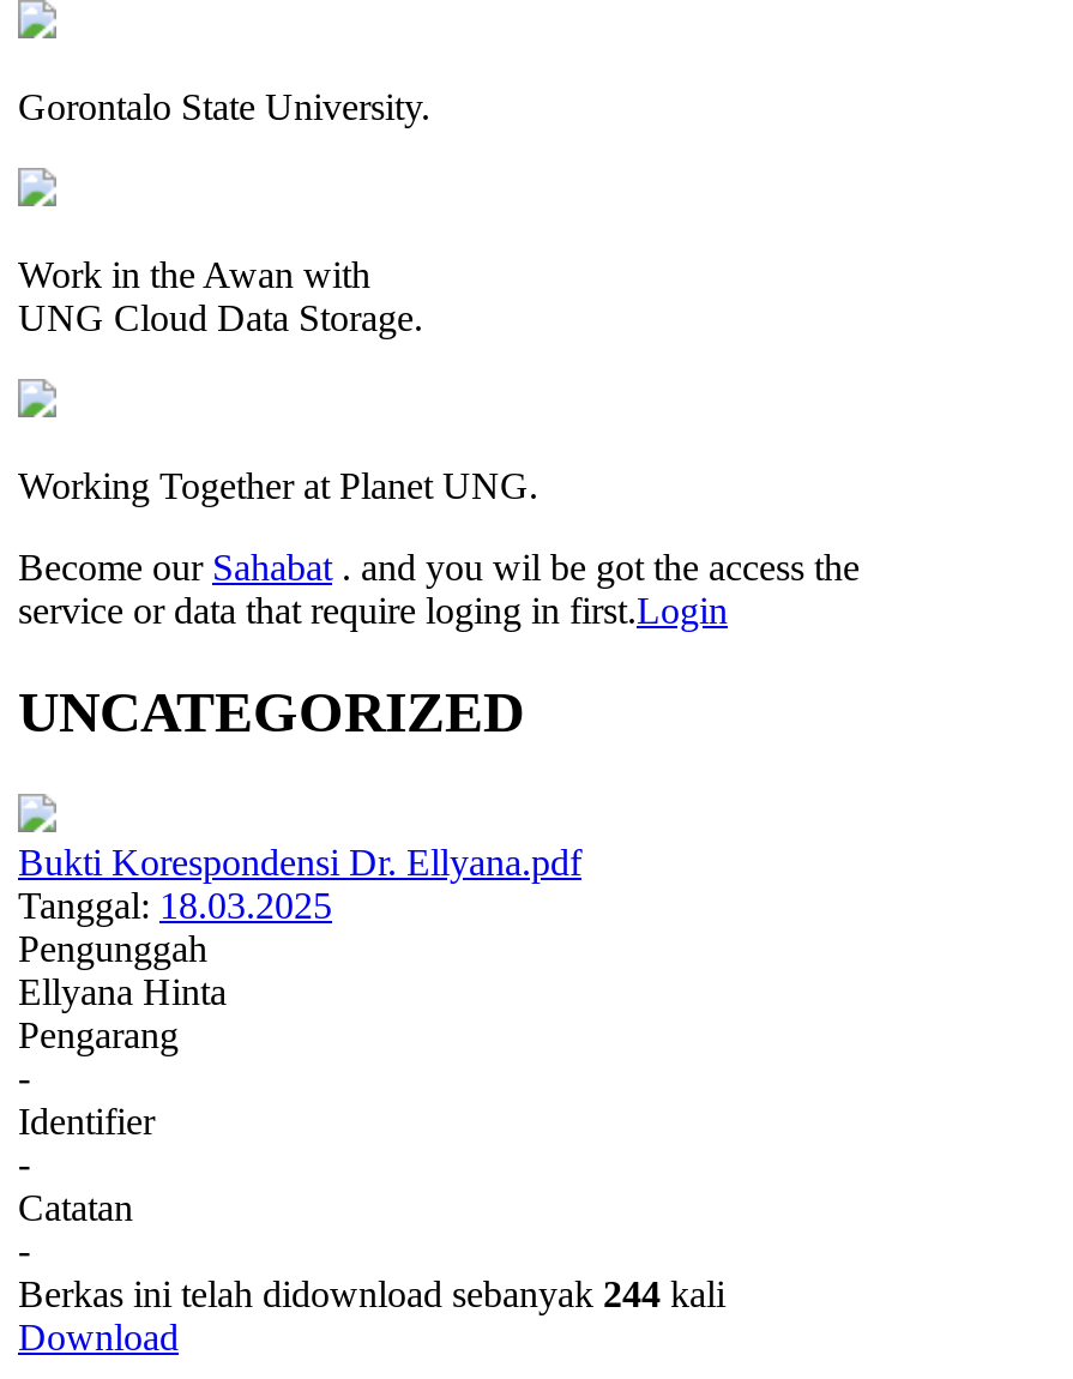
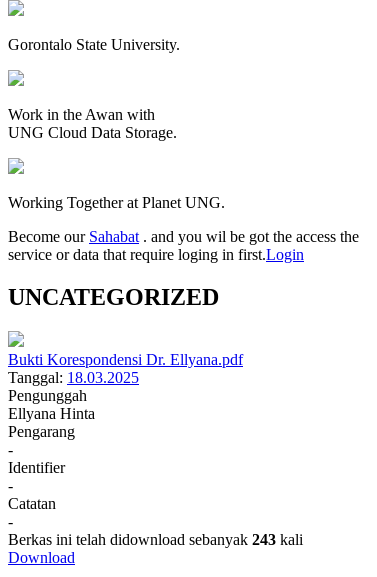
[18,1273,725,1314] Berkas ini telah didownload sebanyak 244 kali -> [8,531,303,548] Berkas ini telah didownload sebanyak 243 kali

